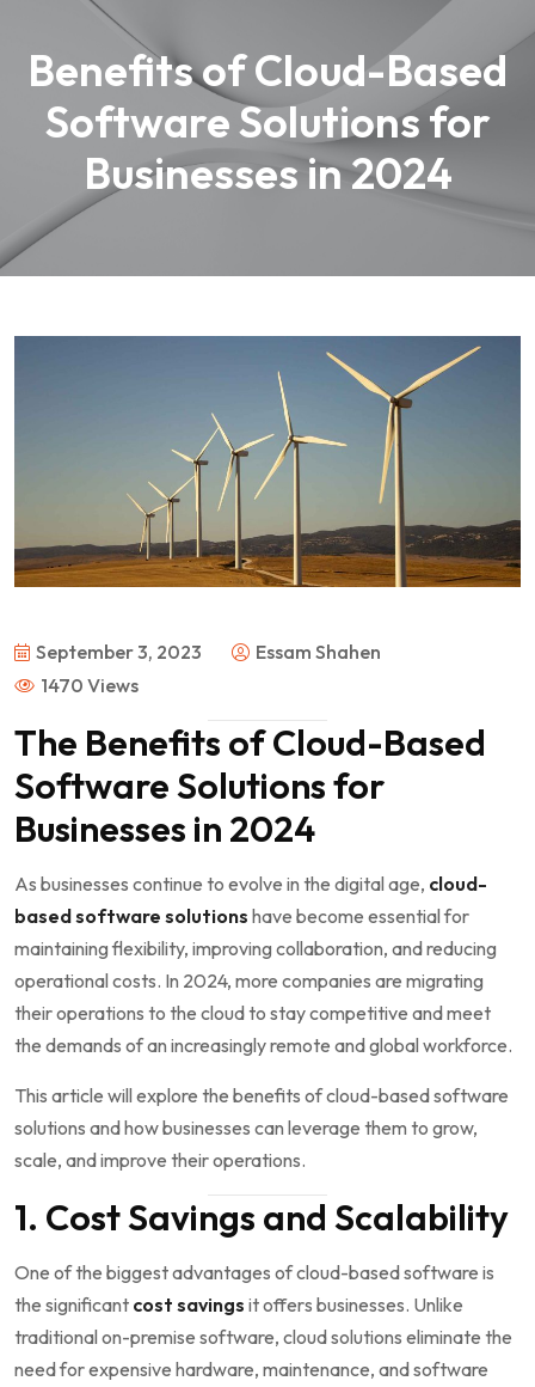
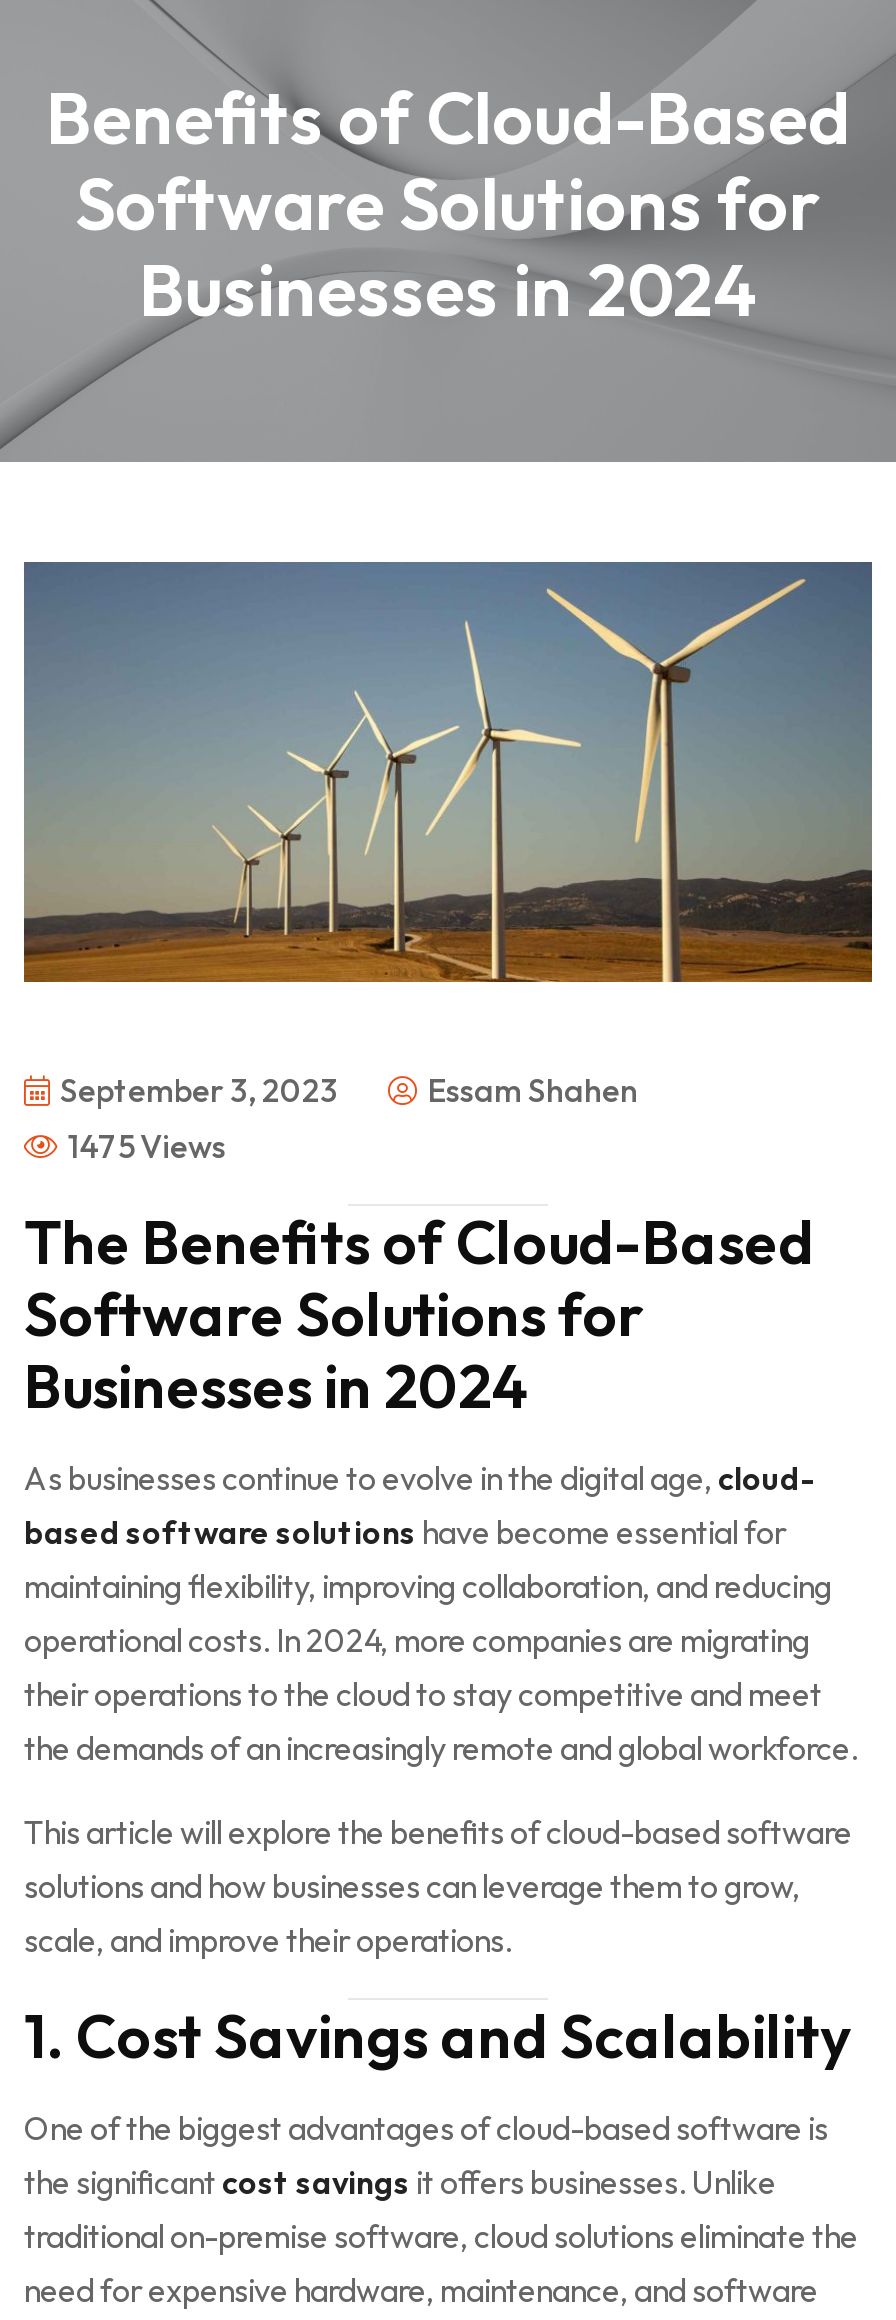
[41,674,139,698] 1470 Views -> [68,1127,226,1167] 1475 Views

